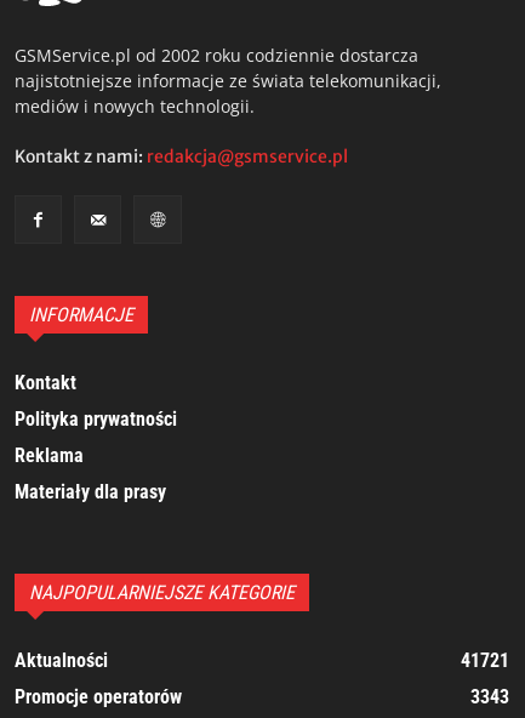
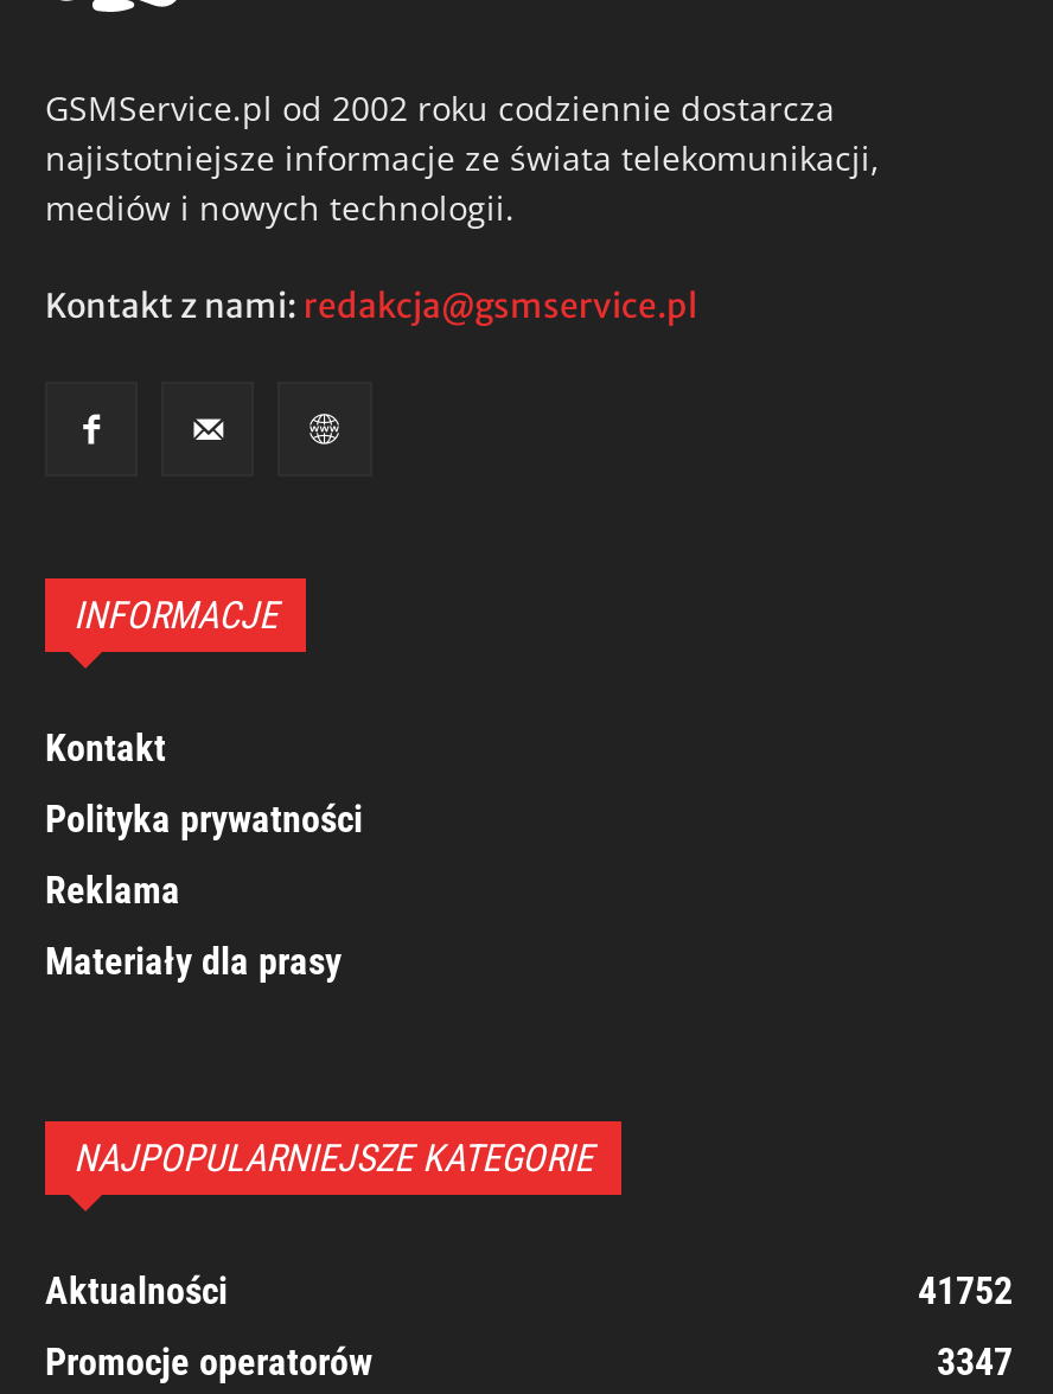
[461,649,509,672] 41721 -> [918,1268,1013,1313] 41752
[470,685,509,708] 3343 -> [937,1339,1013,1384] 3347

